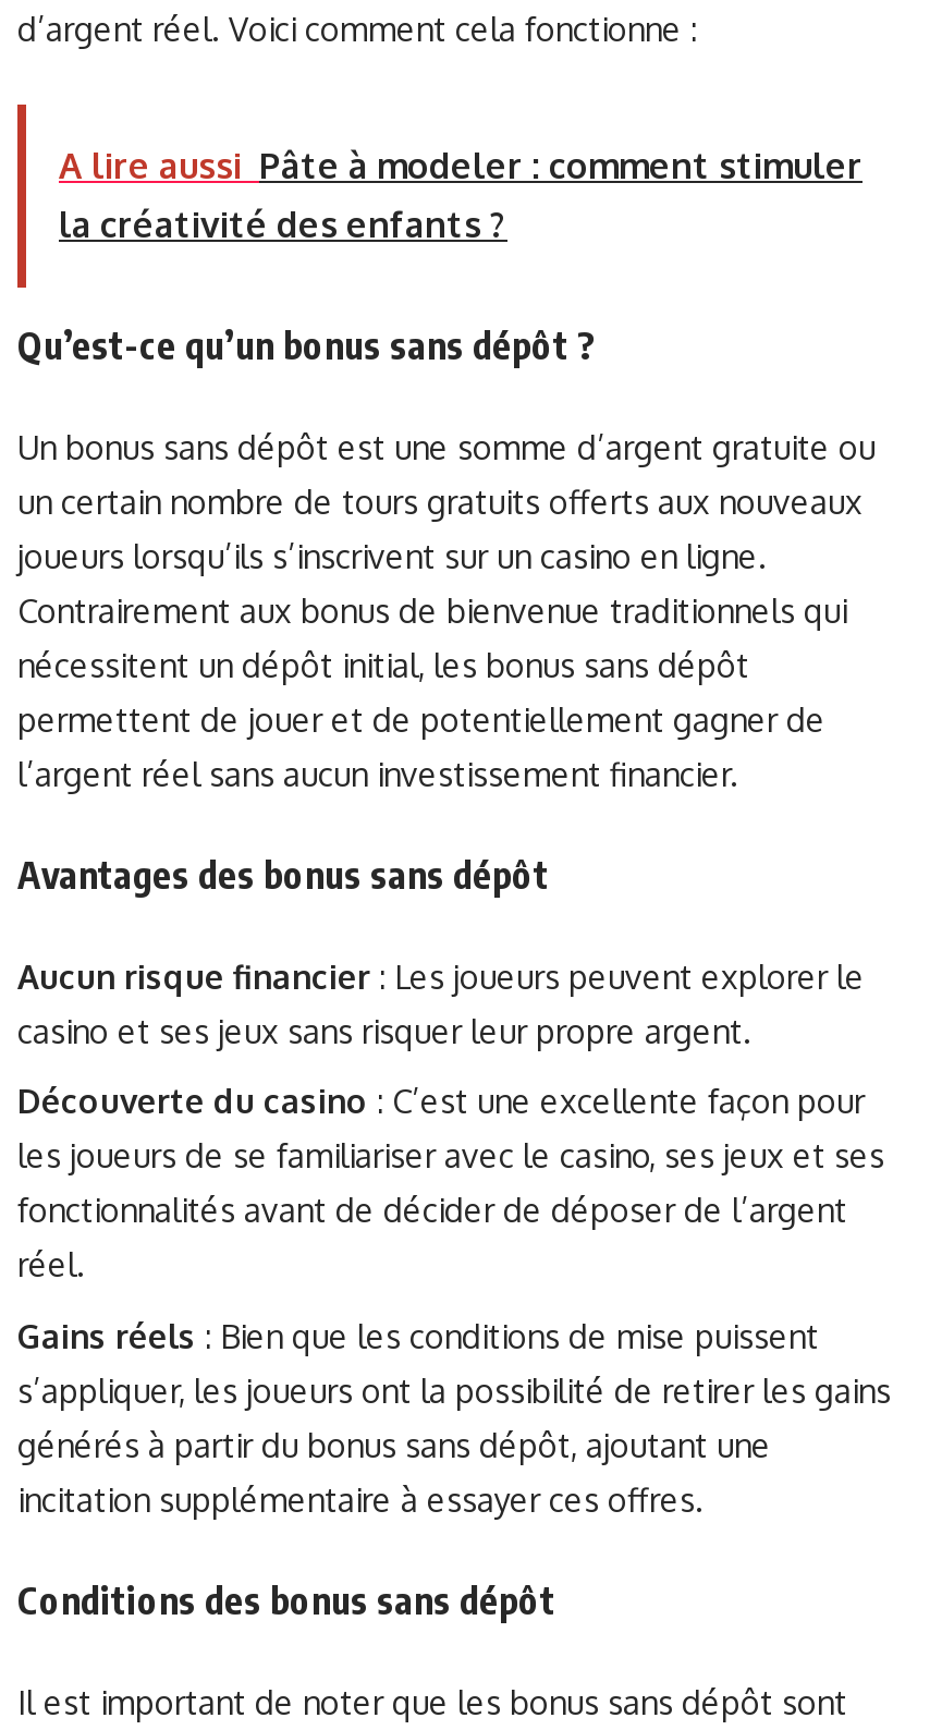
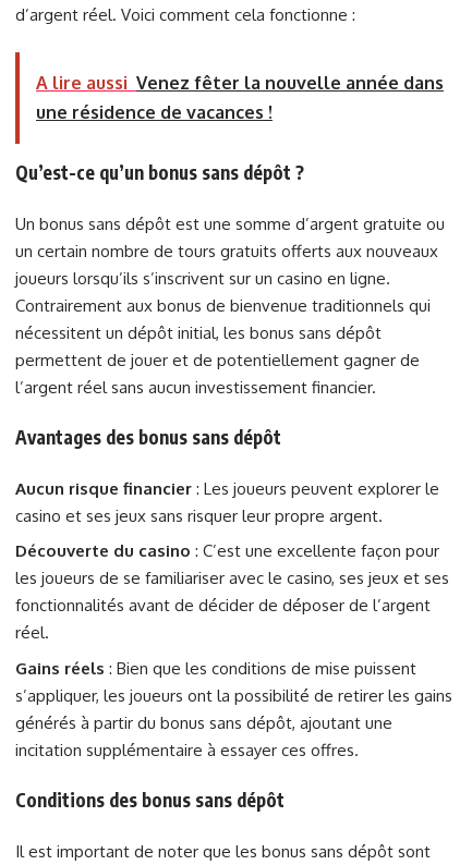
[59,145,863,247] A lire aussi Pâte à modeler : comment stimuler | la créativité des enfants ? -> [36,72,444,124] A lire aussi Venez fêter la nouvelle année dans | une résidence de vacances !

